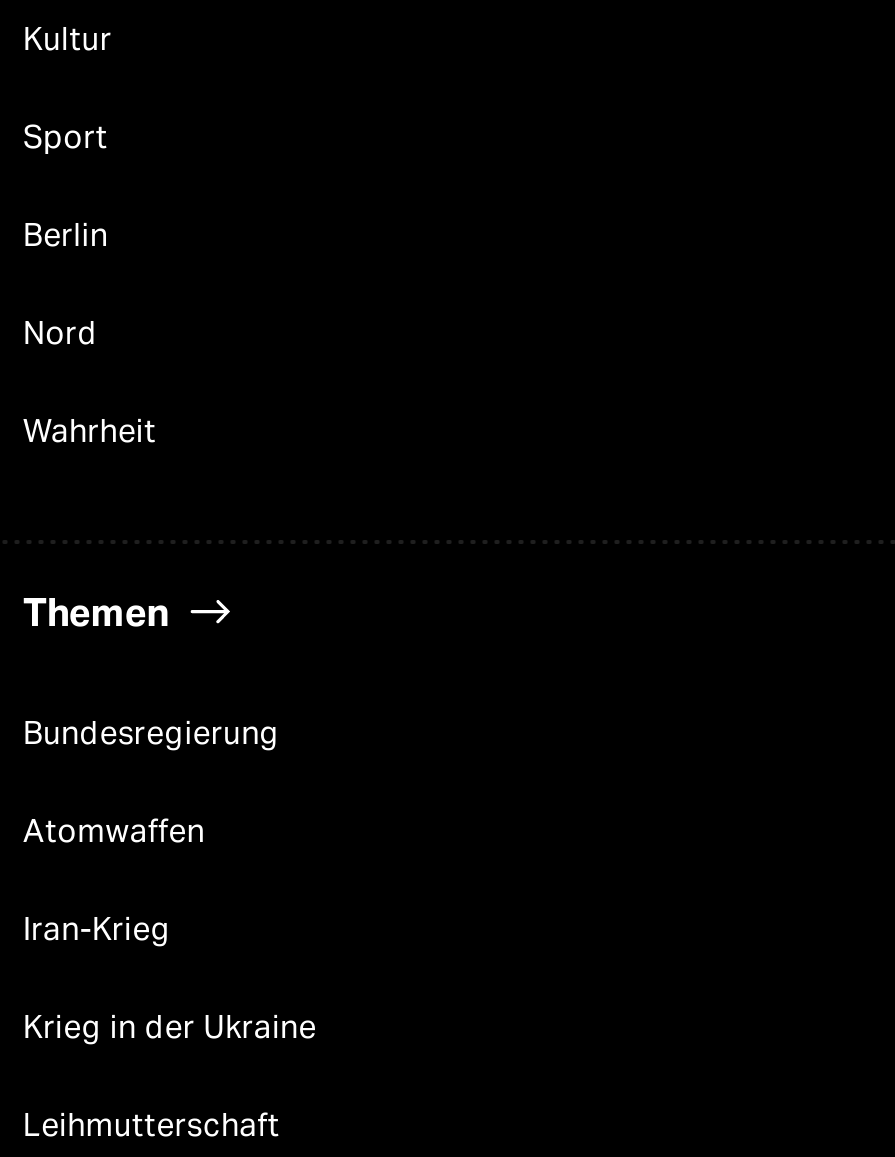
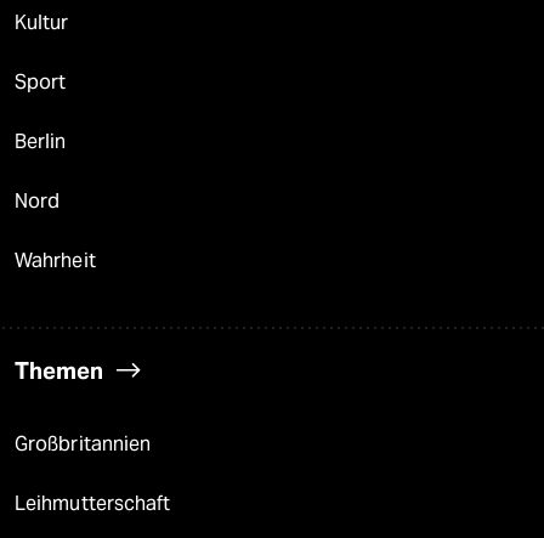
[23,714,317,1046] Bundesregierung | Atomwaffen | Iran-Krieg | Krieg in der Ukraine -> [15,432,151,455] Großbritannien

